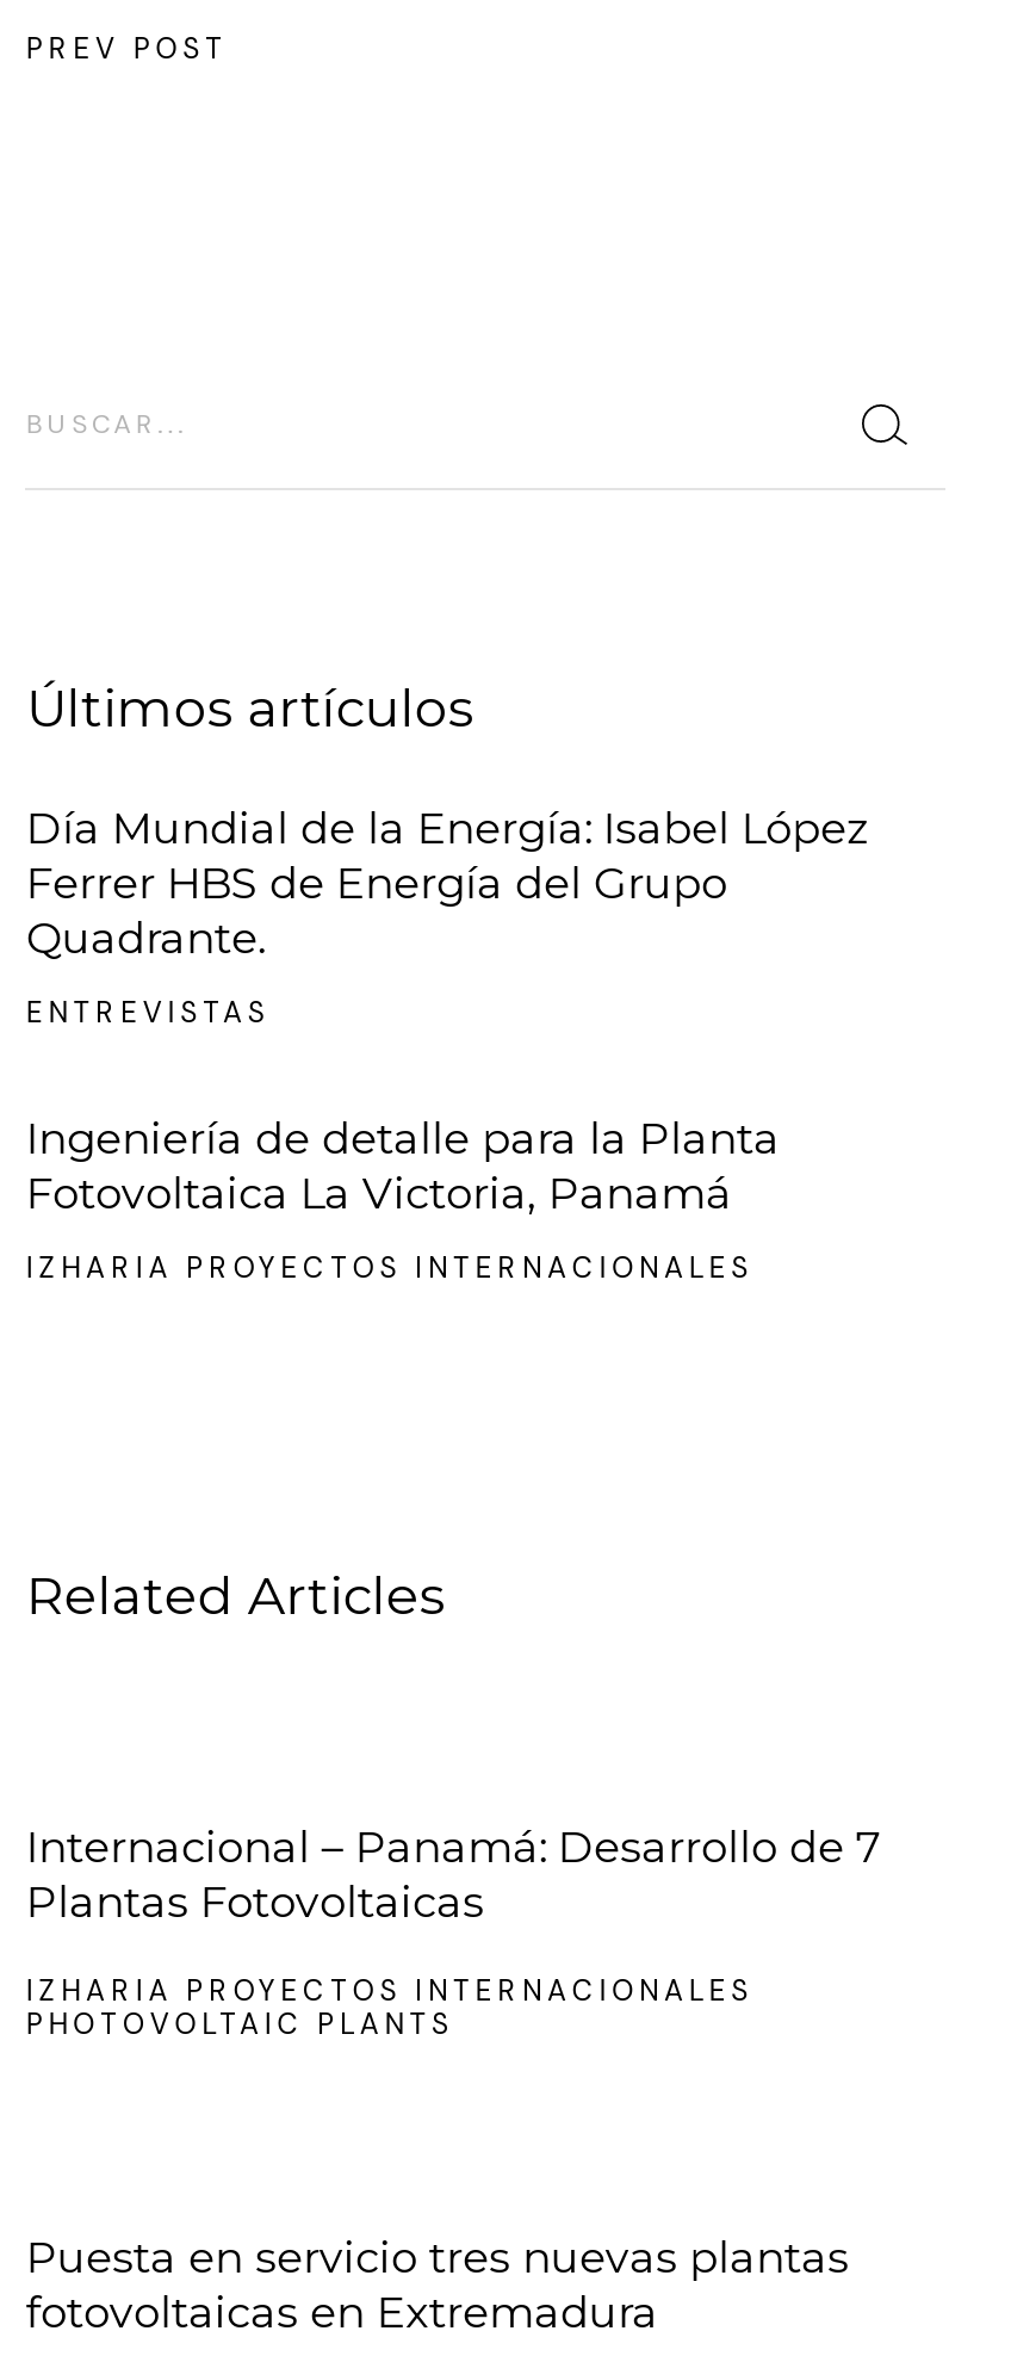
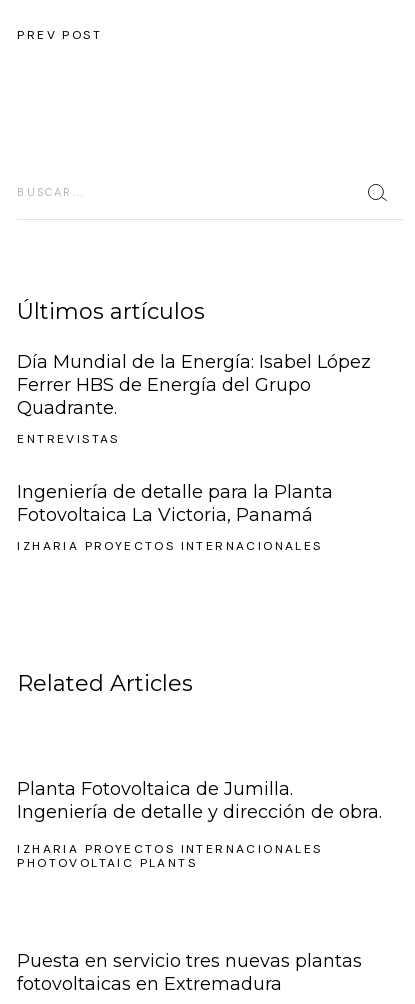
[26,1822,882,1929] Internacional – Panamá: Desarrollo de 7 | Plantas Fotovoltaicas -> [17,778,382,823] Planta Fotovoltaica de Jumilla. | Ingeniería de detalle y dirección de obra.

